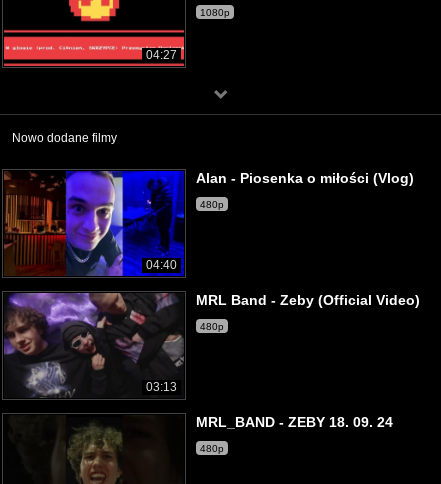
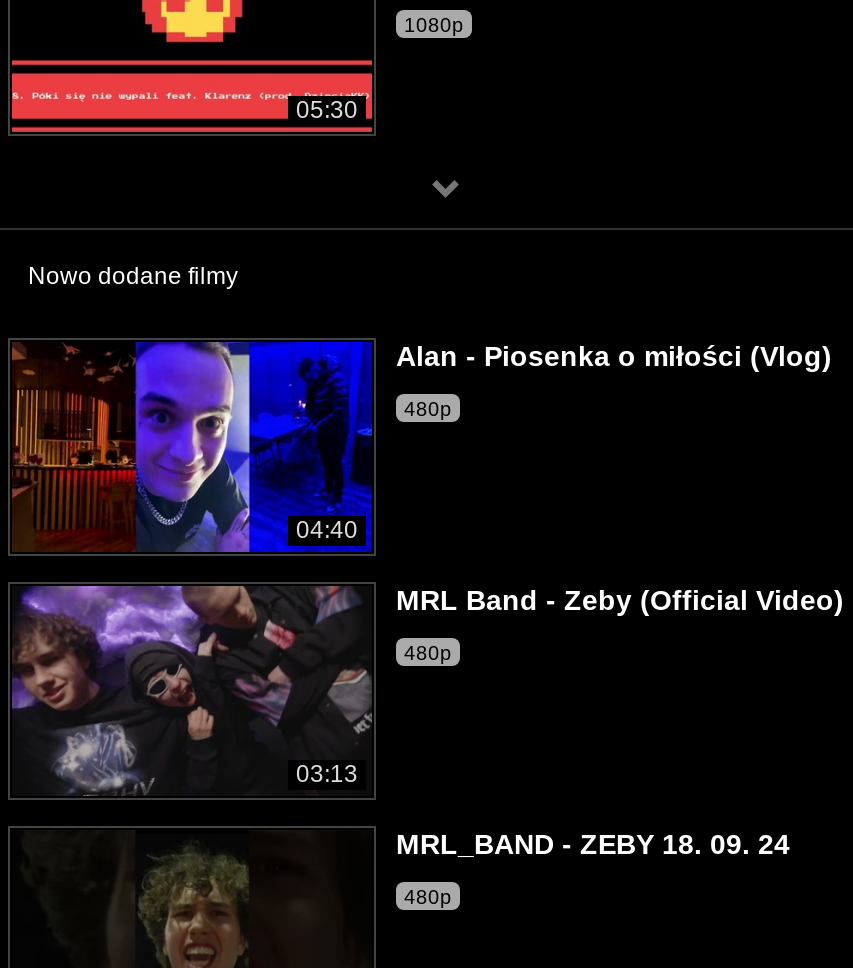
[146,48,177,62] 04:27 -> [296,96,358,124] 05:30

